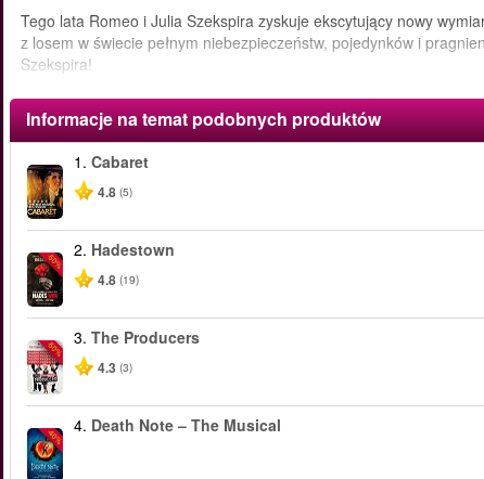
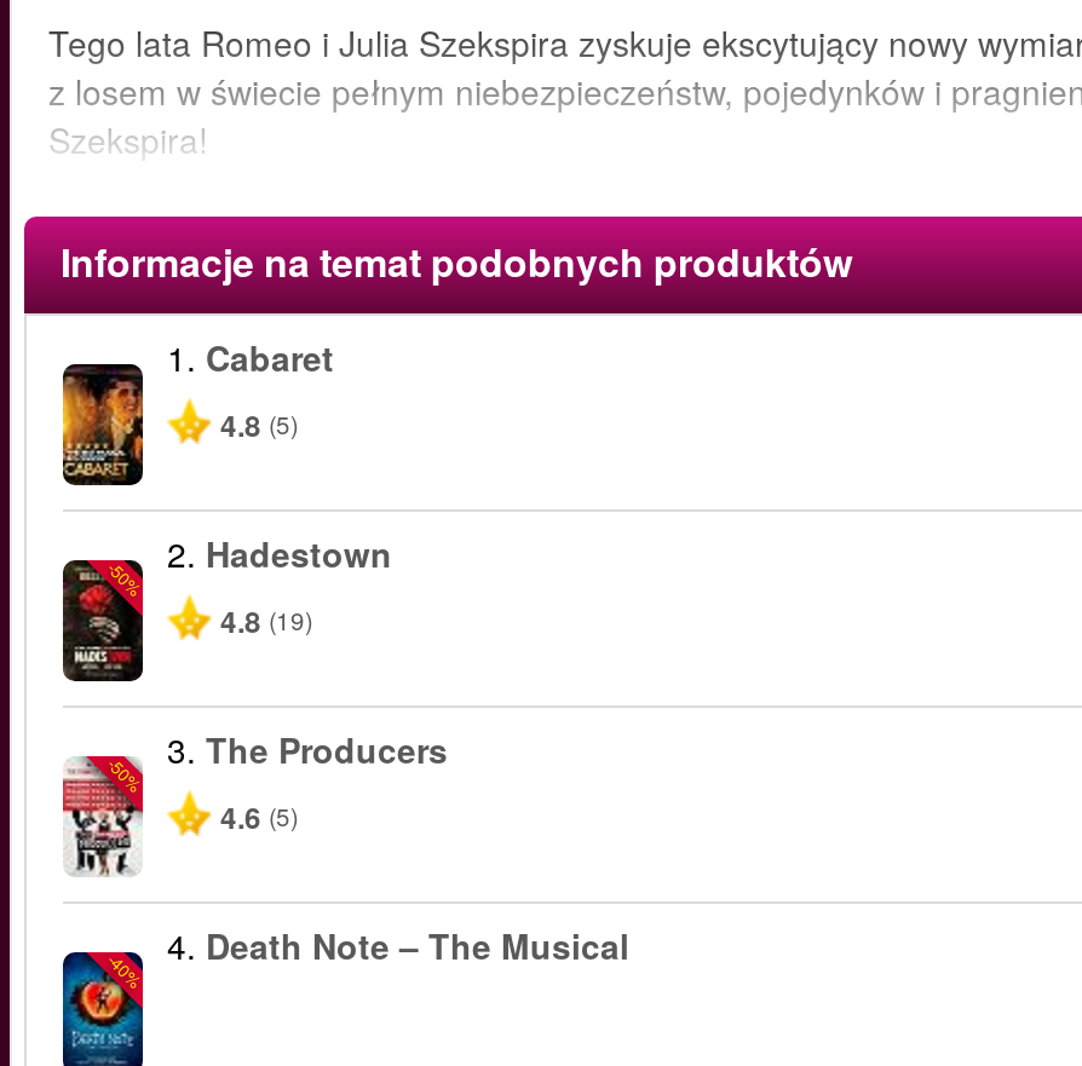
[98,358,132,377] 4.3 (3) -> [220,795,298,839] 4.6 (5)

